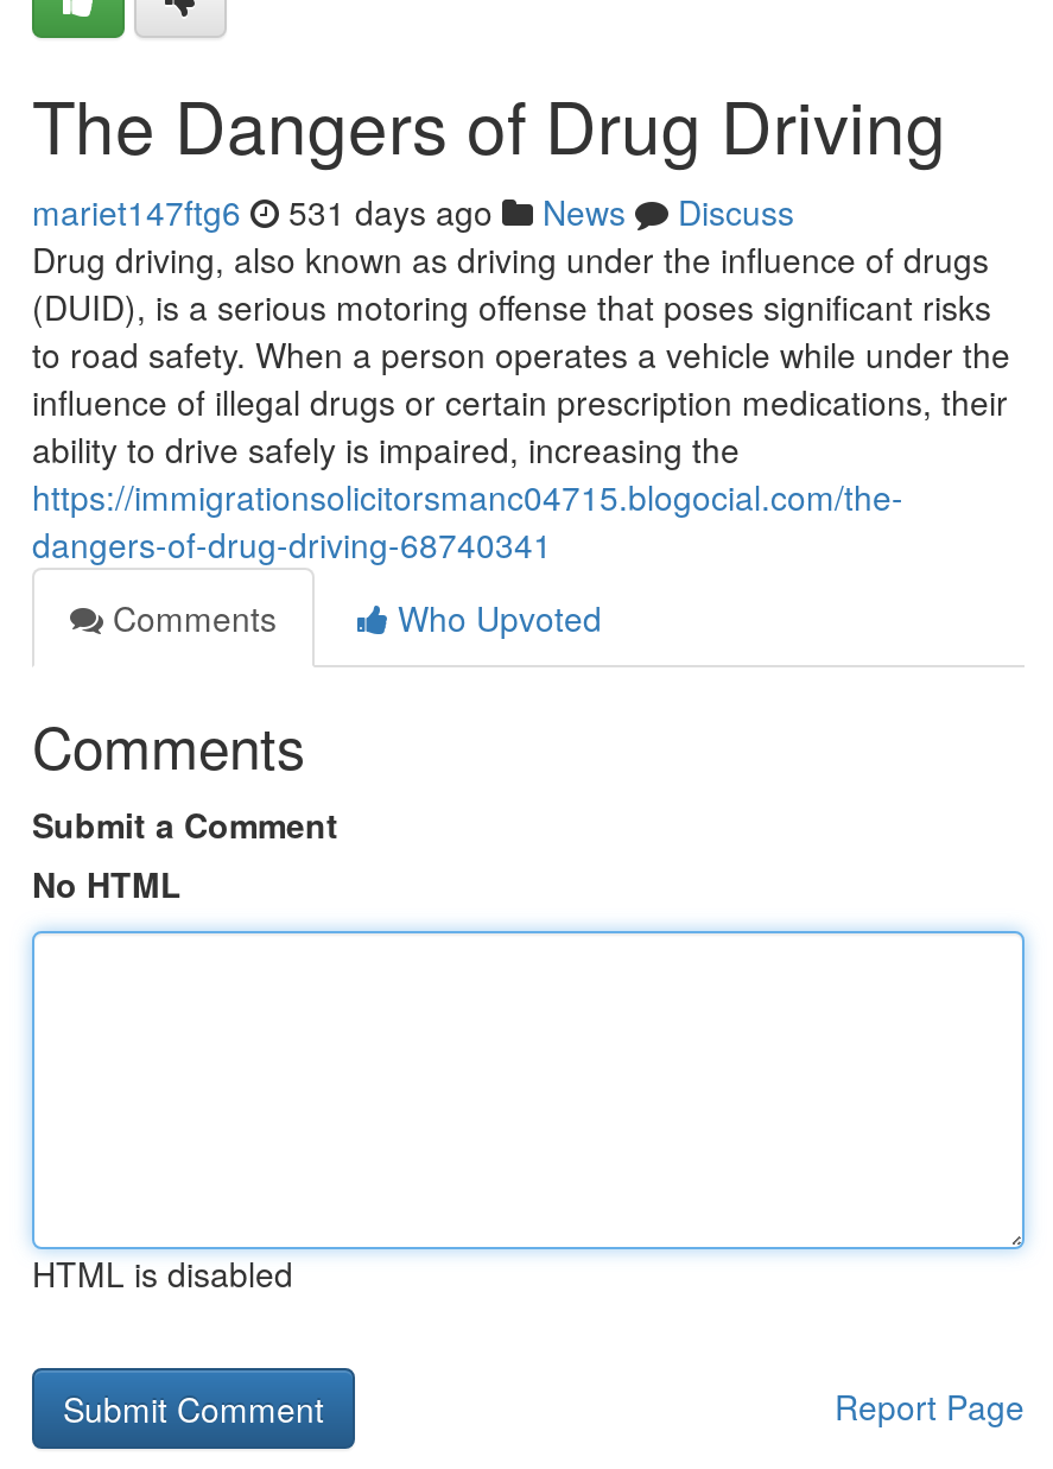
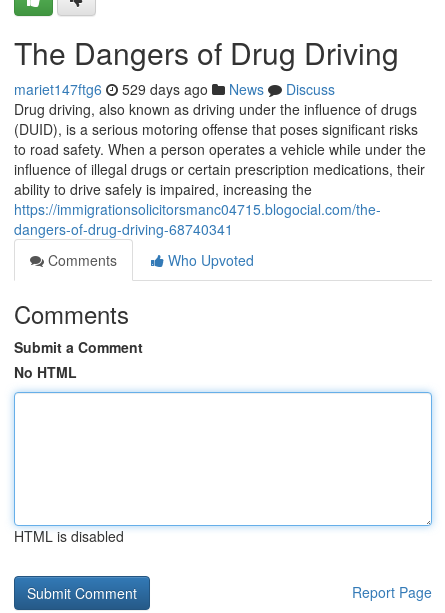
[32,188,794,235] mariet147ftg6 531 days ago News Discuss -> [14,79,335,99] mariet147ftg6 529 days ago News Discuss

